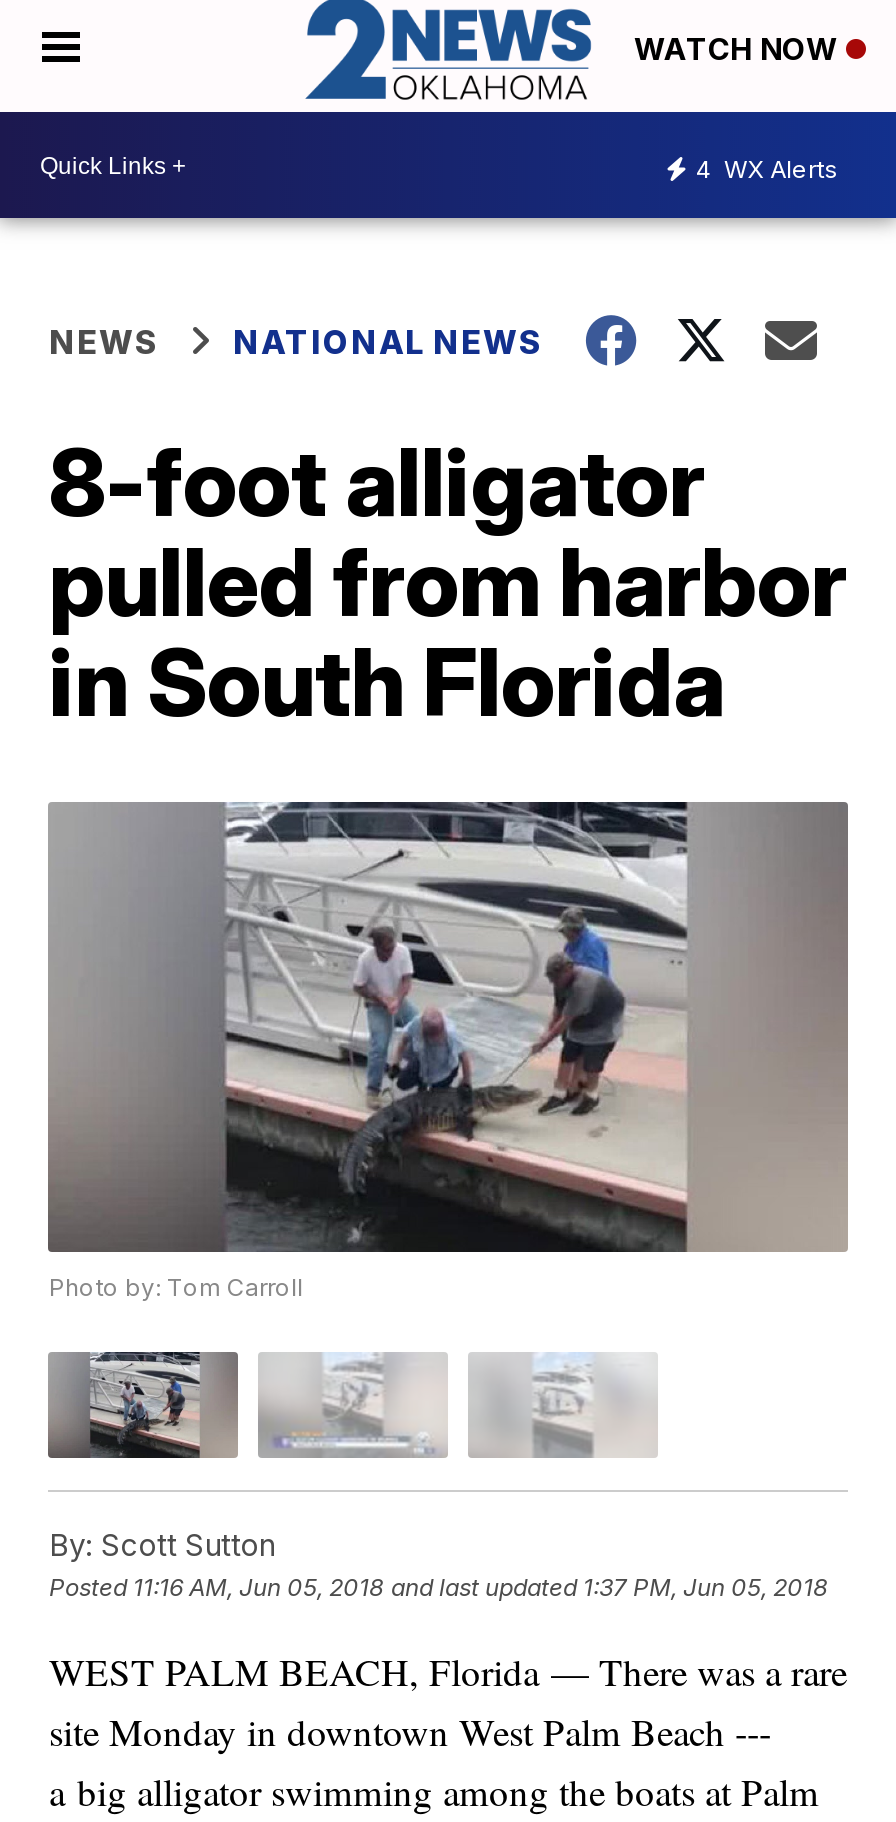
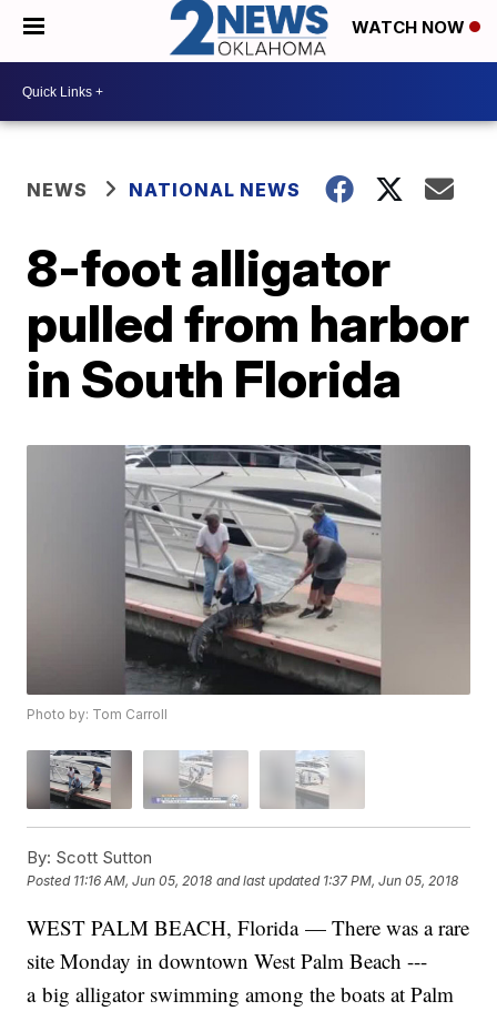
[696,153,838,183] 4 WX Alerts -> none

